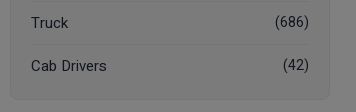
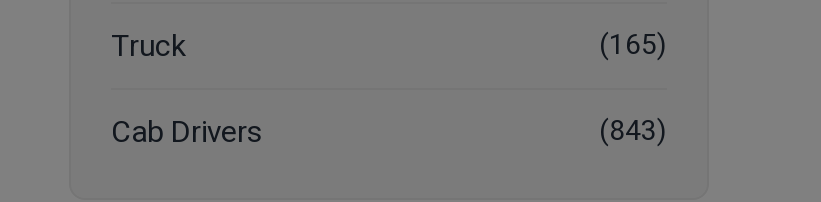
[275,12,309,33] (686) -> [599,24,667,66] (165)
[283,55,309,76] (42) -> [599,110,667,152] (843)

